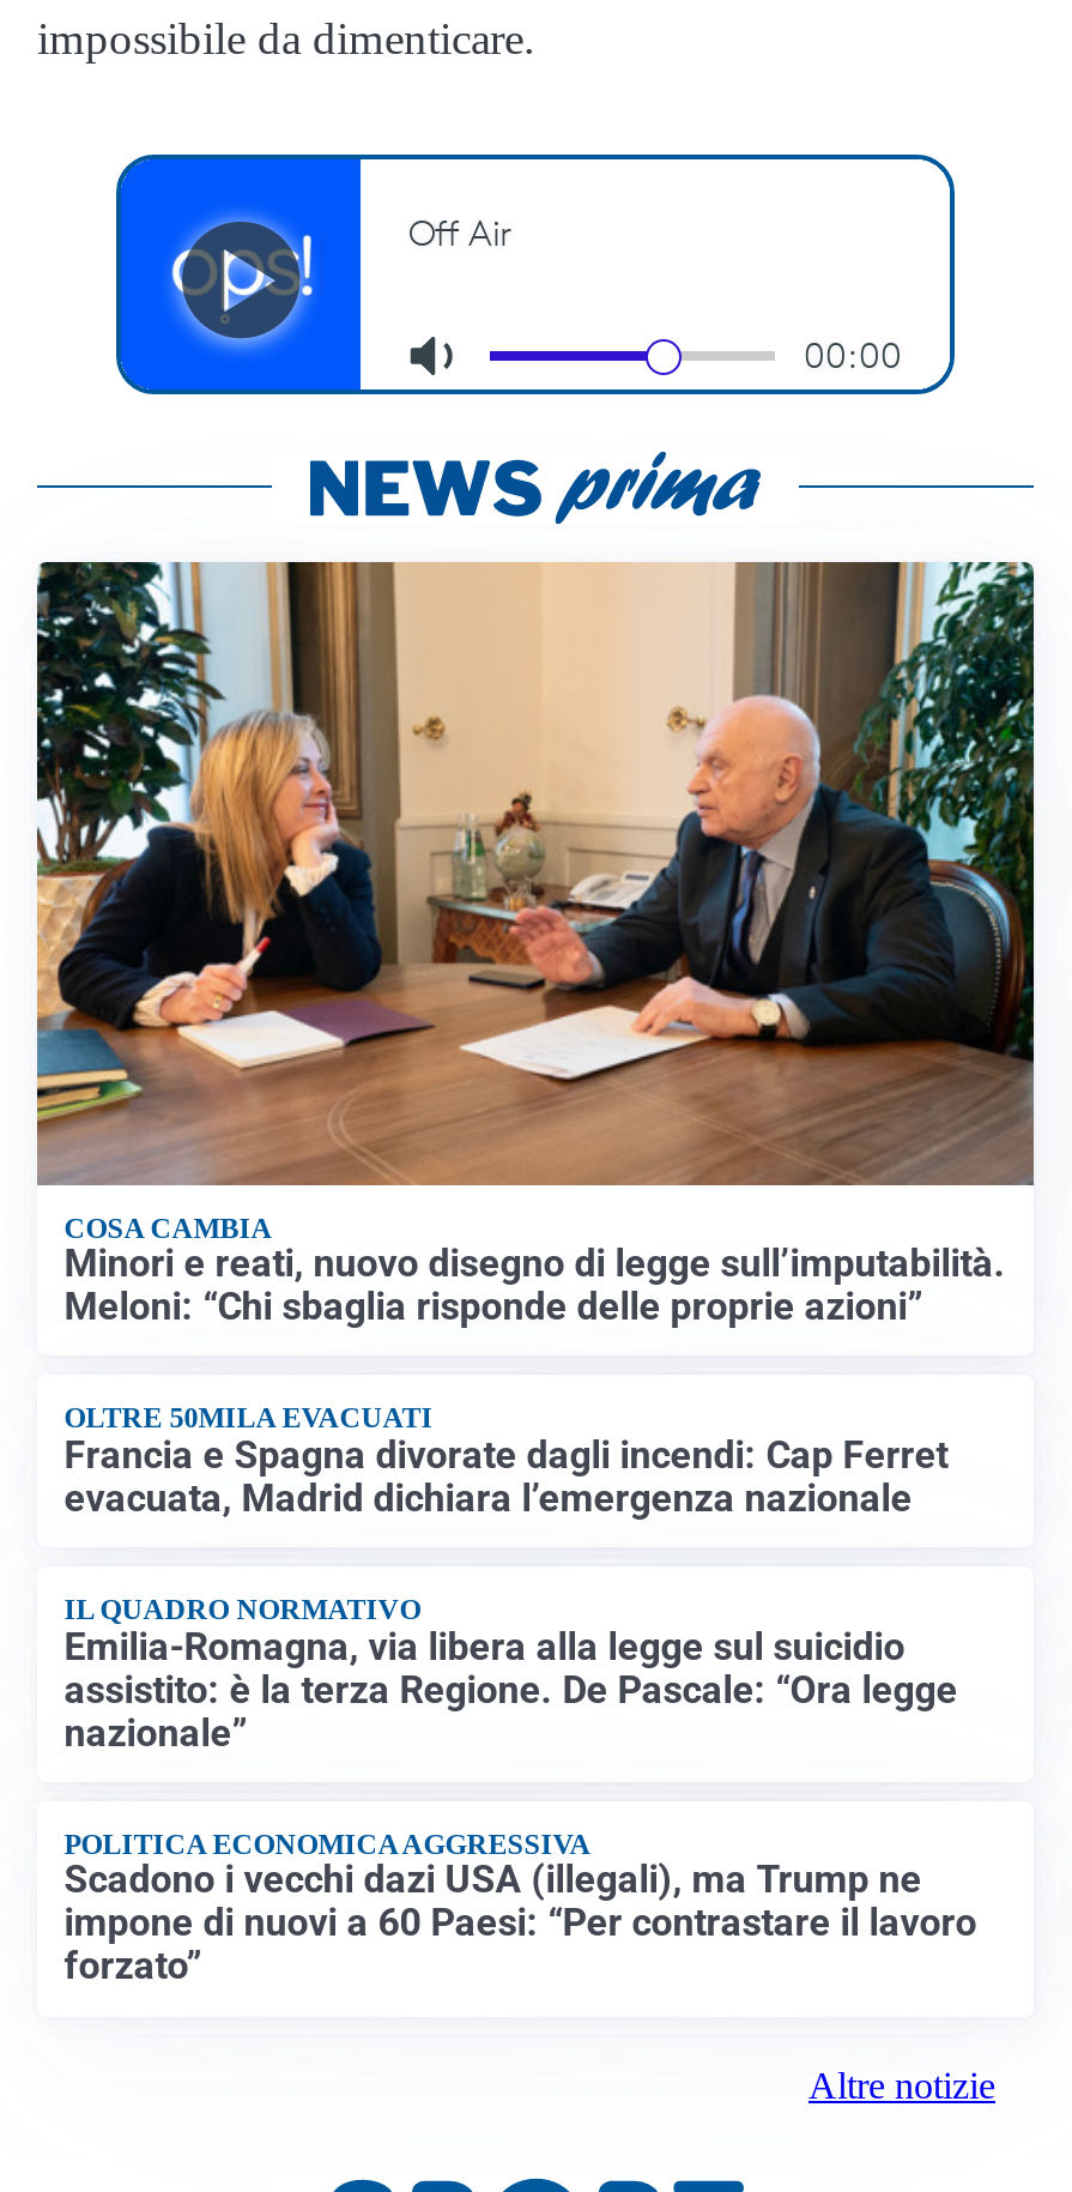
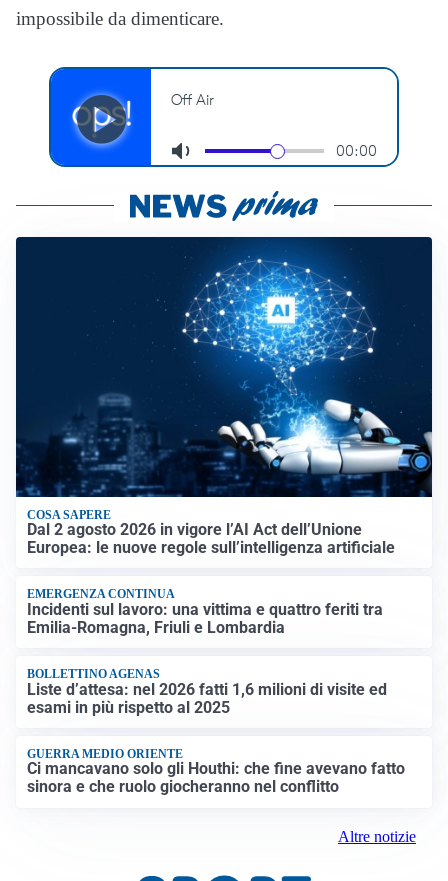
[35,560,1034,1329] [image] | COSA CAMBIA | Minori e reati, nuovo disegno di legge sull’imputabilità. | Meloni: “Chi sbaglia risponde delle proprie azioni” -> [15,236,433,557] [image] | COSA SAPERE | Dal 2 agosto 2026 in vigore l’AI Act dell’Unione | Europea: le nuove regole sull’intelligenza artificiale
[64,1402,948,1521] OLTRE 50MILA EVACUATI | Francia e Spagna divorate dagli incendi: Cap Ferret | evacuata, Madrid dichiara l’emergenza nazionale -> [27,587,383,637] EMERGENZA CONTINUA | Incidenti sul lavoro: una vittima e quattro feriti tra | Emilia-Romagna, Friuli e Lombardia
[64,1593,957,1755] IL QUADRO NORMATIVO | Emilia-Romagna, via libera alla legge sul suicidio | assistito: è la terza Regione. De Pascale: “Ora legge | nazionale” -> [27,667,387,717] BOLLETTINO AGENAS | Liste d’attesa: nel 2026 fatti 1,6 milioni di visite ed | esami in più rispetto al 2025
[64,1828,977,1989] POLITICA ECONOMICA AGGRESSIVA | Scadono i vecchi dazi USA (illegali), ma Trump ne | impone di nuovi a 60 Paesi: “Per contrastare il lavoro | forzato” -> [27,747,405,796] GUERRA MEDIO ORIENTE | Ci mancavano solo gli Houthi: che fine avevano fatto | sinora e che ruolo giocheranno nel conflitto

